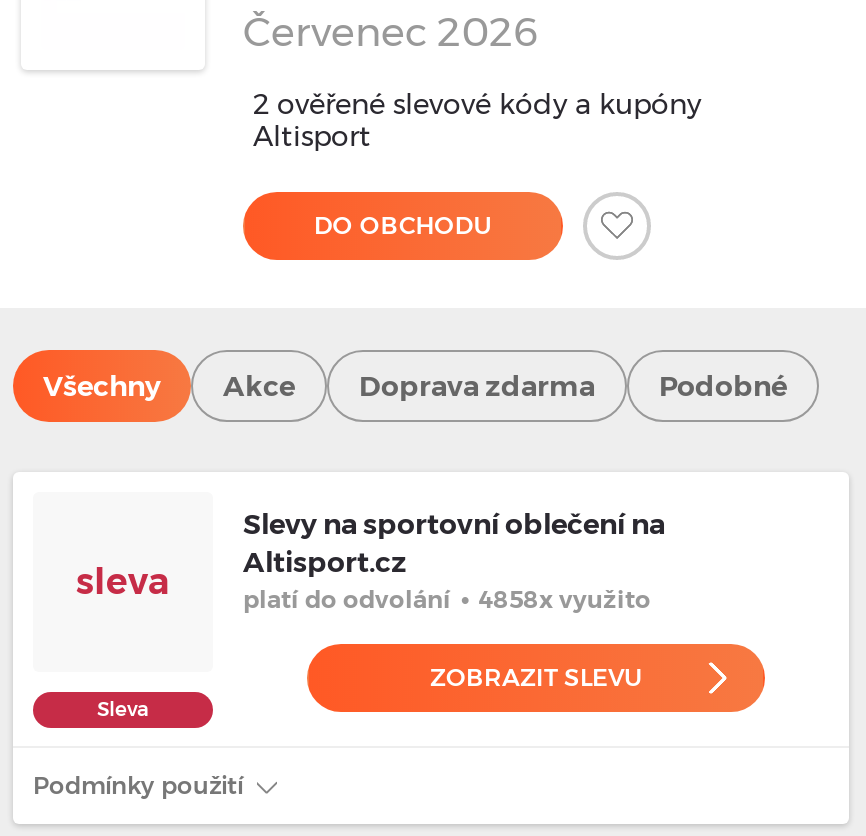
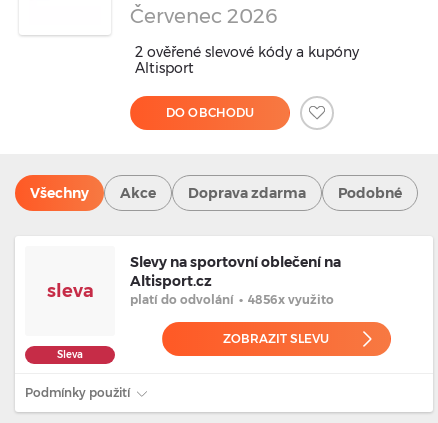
[243,584,651,614] platí do odvolání • 4858x využito -> [130,292,334,307] platí do odvolání • 4856x využito

